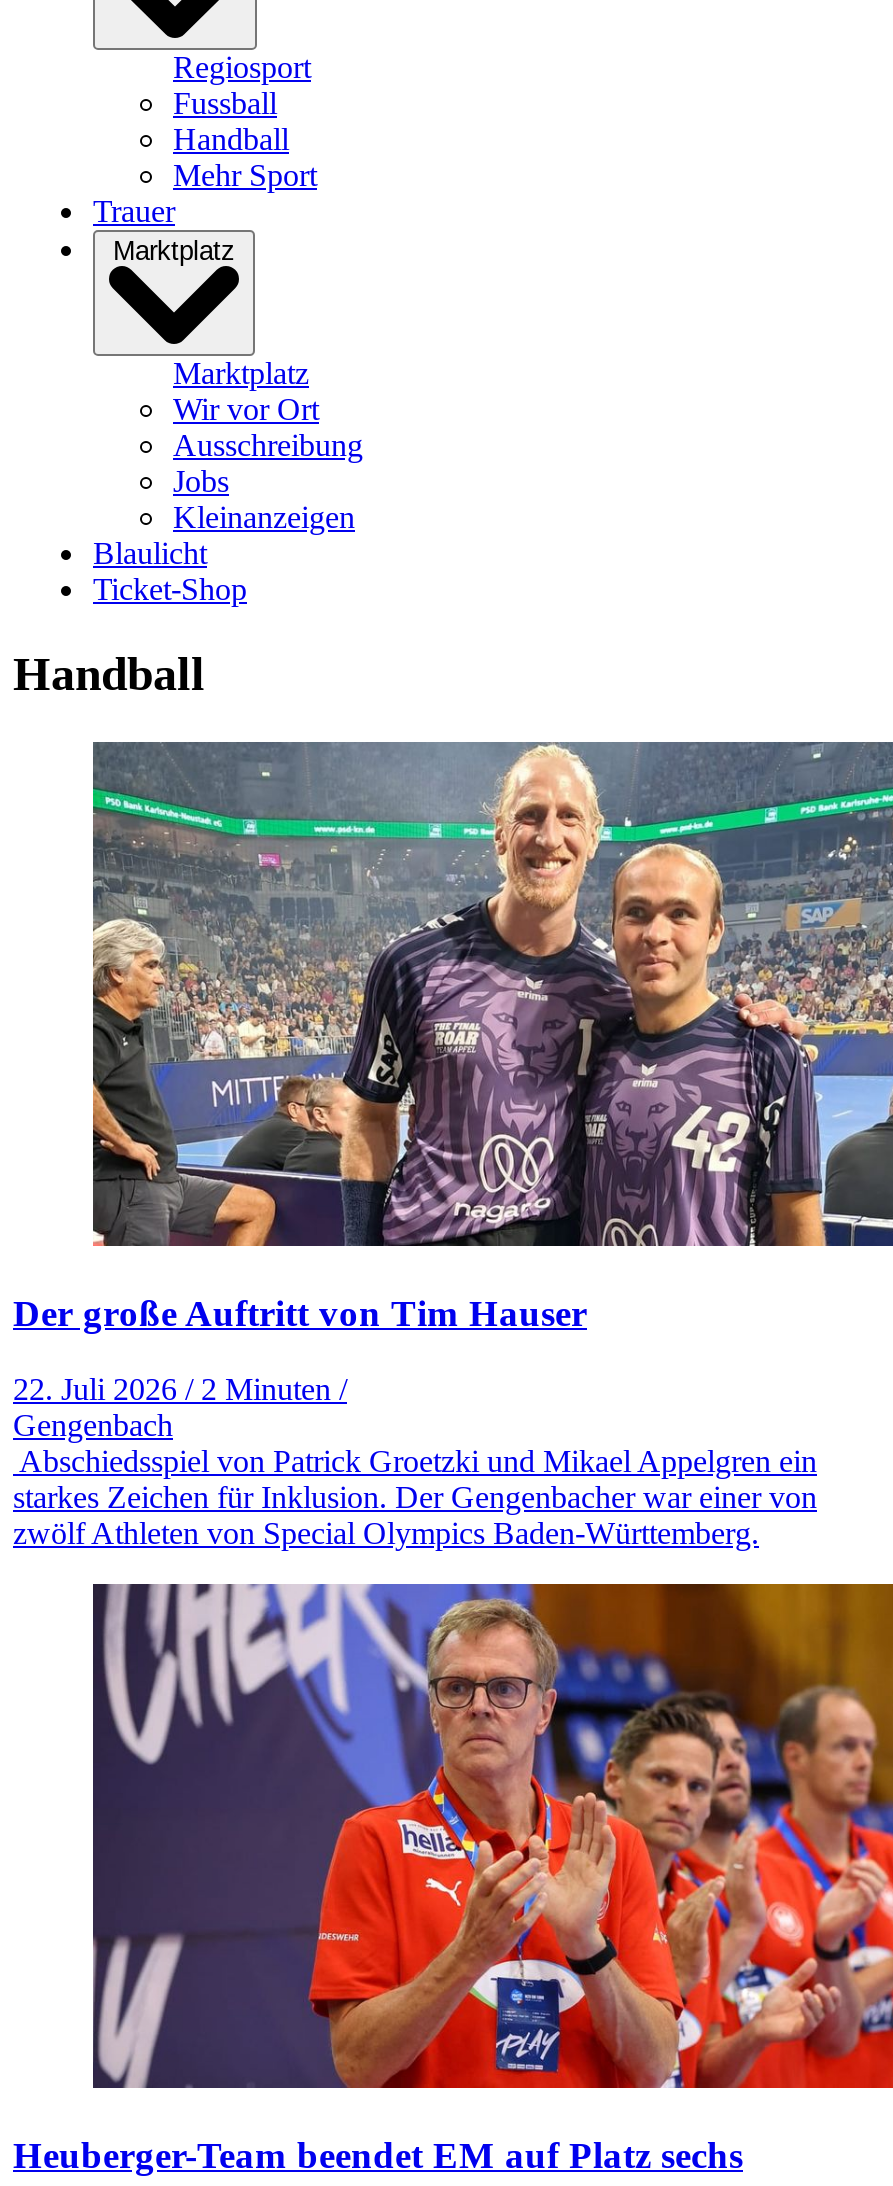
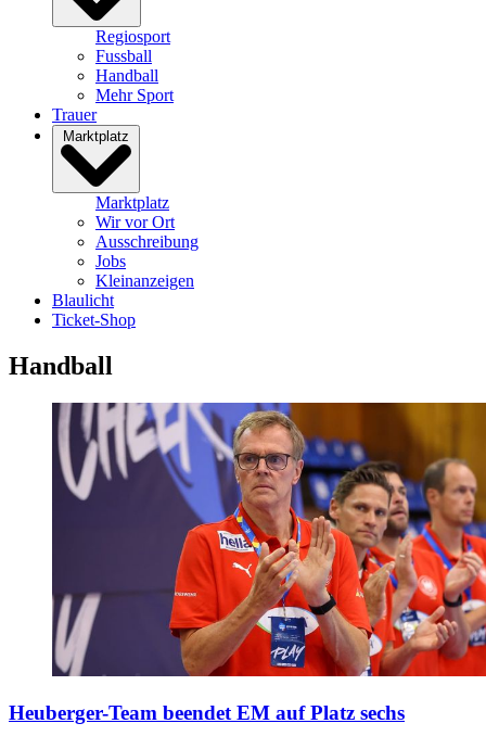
[13,740,887,1551] [image] | Der große Auftritt von Tim Hauser | 22. Juli 2026 / 2 Minuten / | Gengenbach | Abschiedsspiel von Patrick Groetzki und Mikael Appelgren ein | starkes Zeichen für Inklusion. Der Gengenbacher war einer von | zwölf Athleten von Special Olympics Baden-Württemberg. -> none

